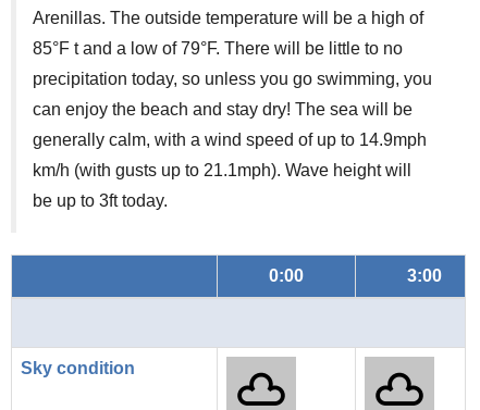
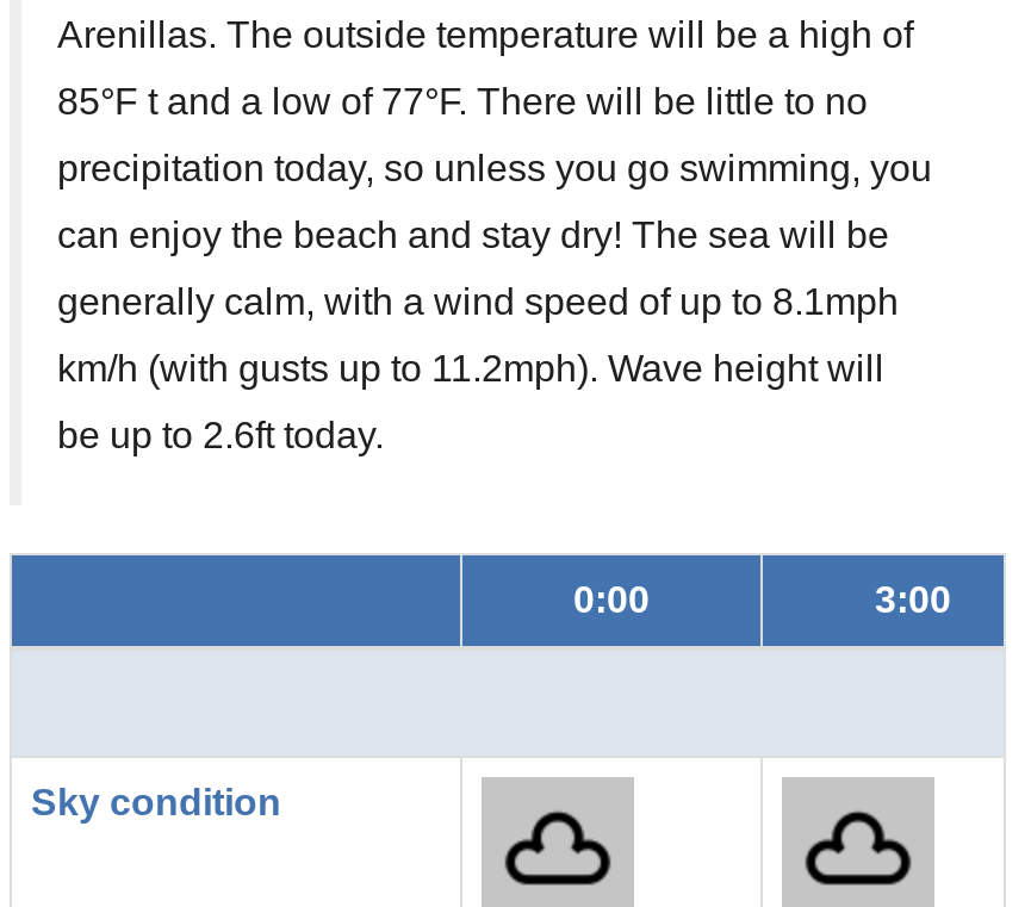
[33,39,403,58] 85°F t and a low of 79°F. There will be little to no -> [57,81,868,122] 85°F t and a low of 77°F. There will be little to no
[33,131,427,149] generally calm, with a wind speed of up to 14.9mph -> [57,281,899,322] generally calm, with a wind speed of up to 8.1mph
[33,161,411,179] km/h (with gusts up to 21.1mph). Wave height will -> [57,348,884,389] km/h (with gusts up to 11.2mph). Wave height will
[33,191,168,210] be up to 3ft today. -> [57,415,384,455] be up to 2.6ft today.

